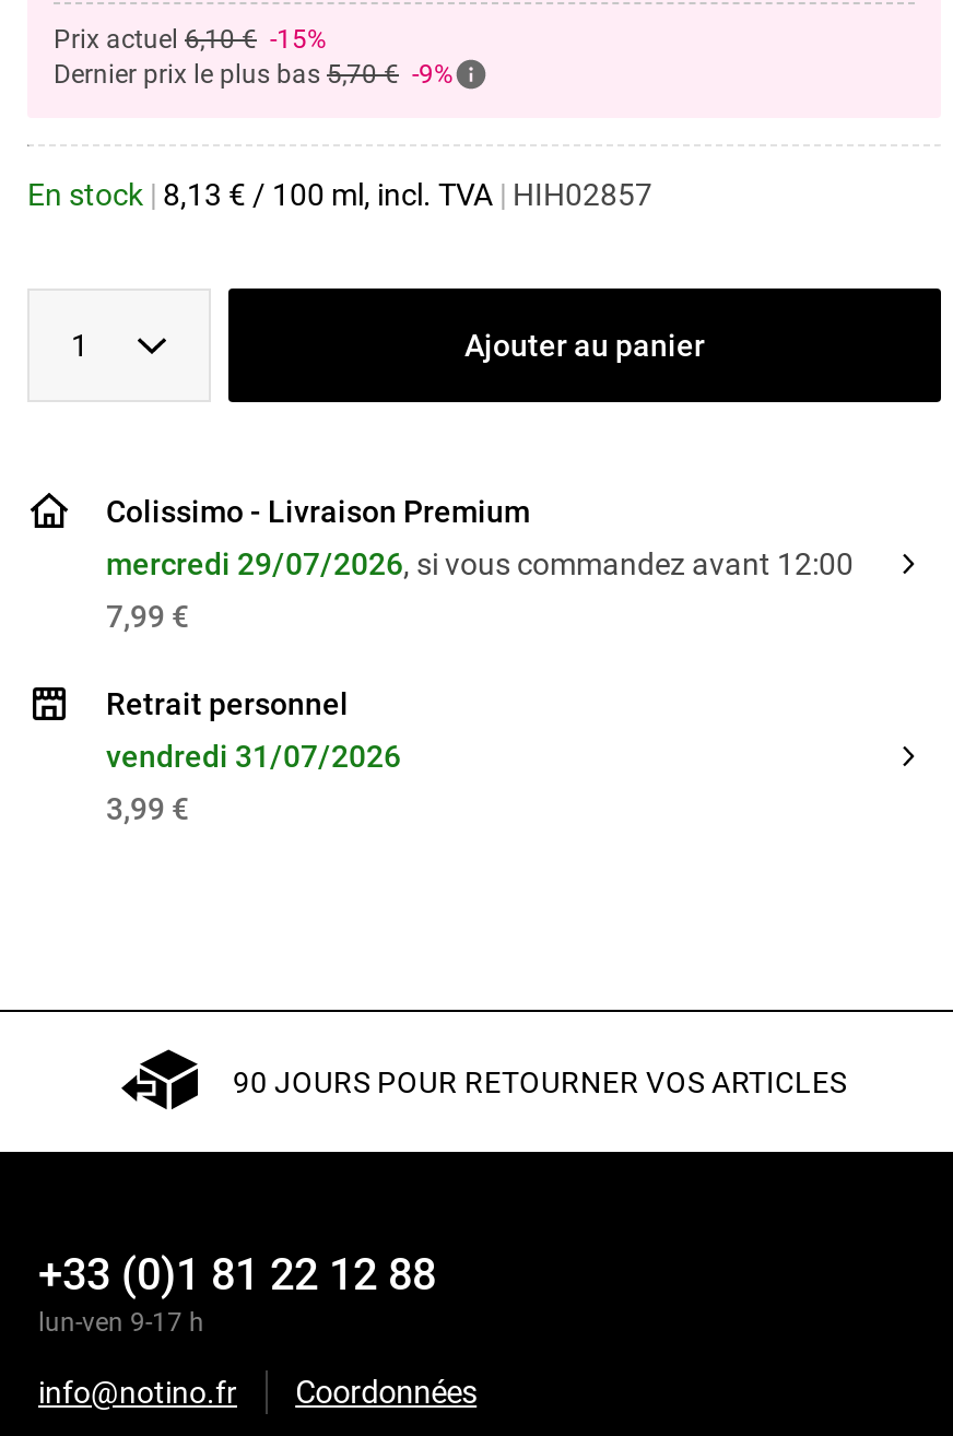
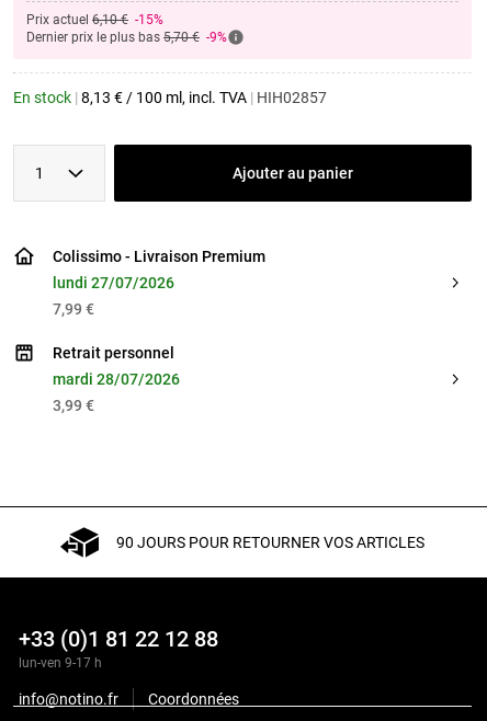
[106,546,854,581] mercredi 29/07/2026, si vous commandez avant 12:00 -> [53,274,174,292] lundi 27/07/2026
[106,738,401,773] vendredi 31/07/2026 -> [53,371,180,388] mardi 28/07/2026

